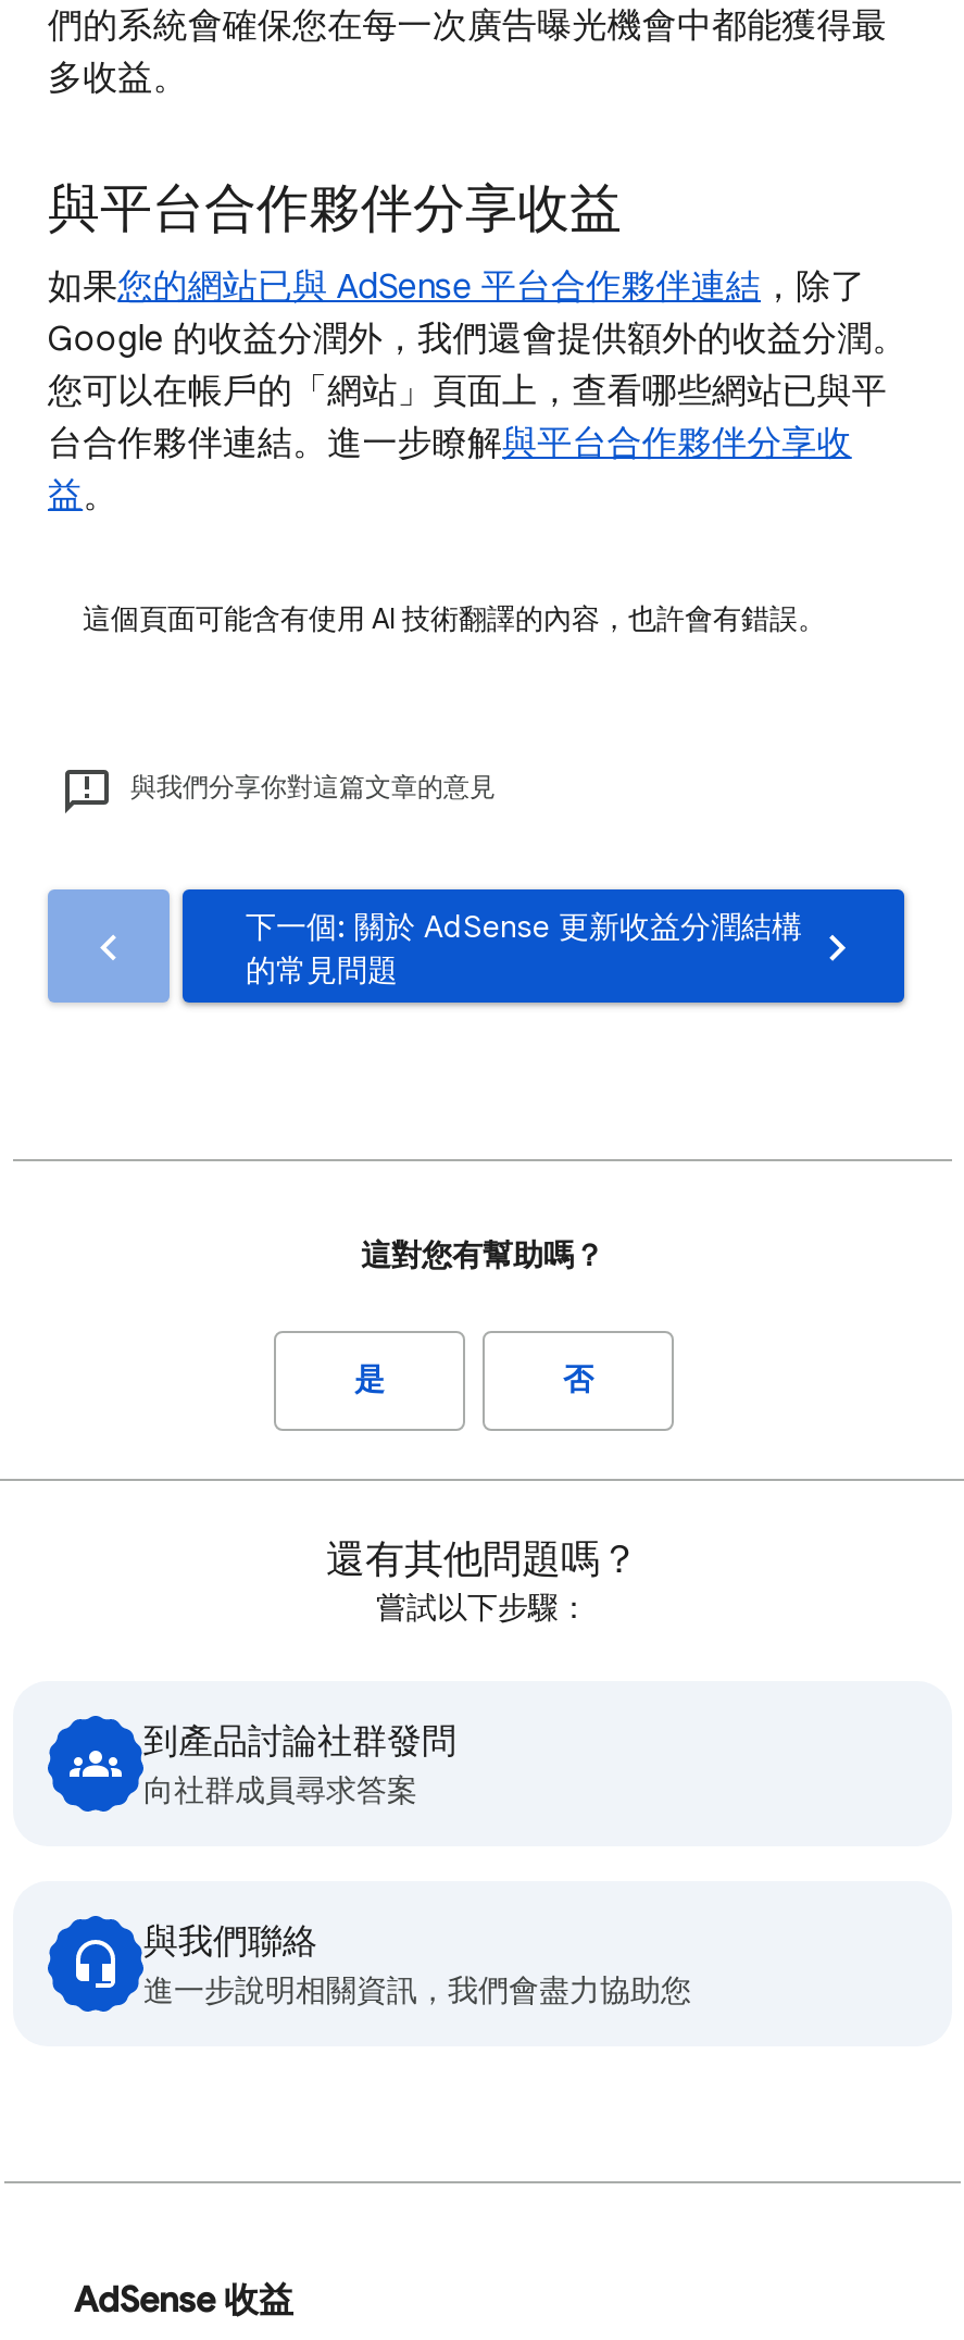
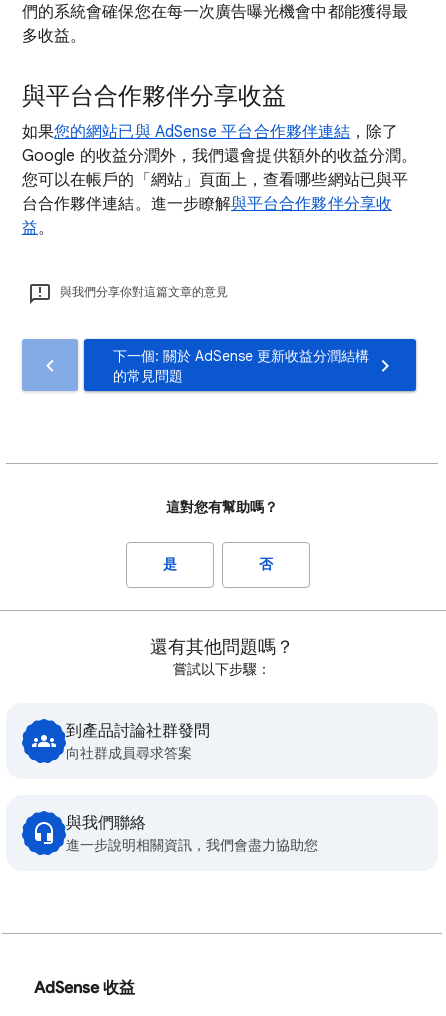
[83,601,826,638] 這個頁面可能含有使用 AI 技術翻譯的內容，也許會有錯誤。 -> none

